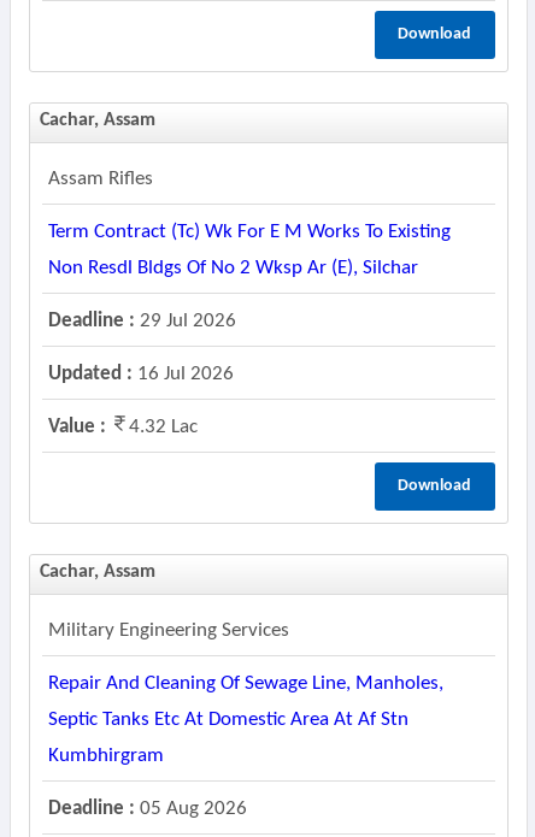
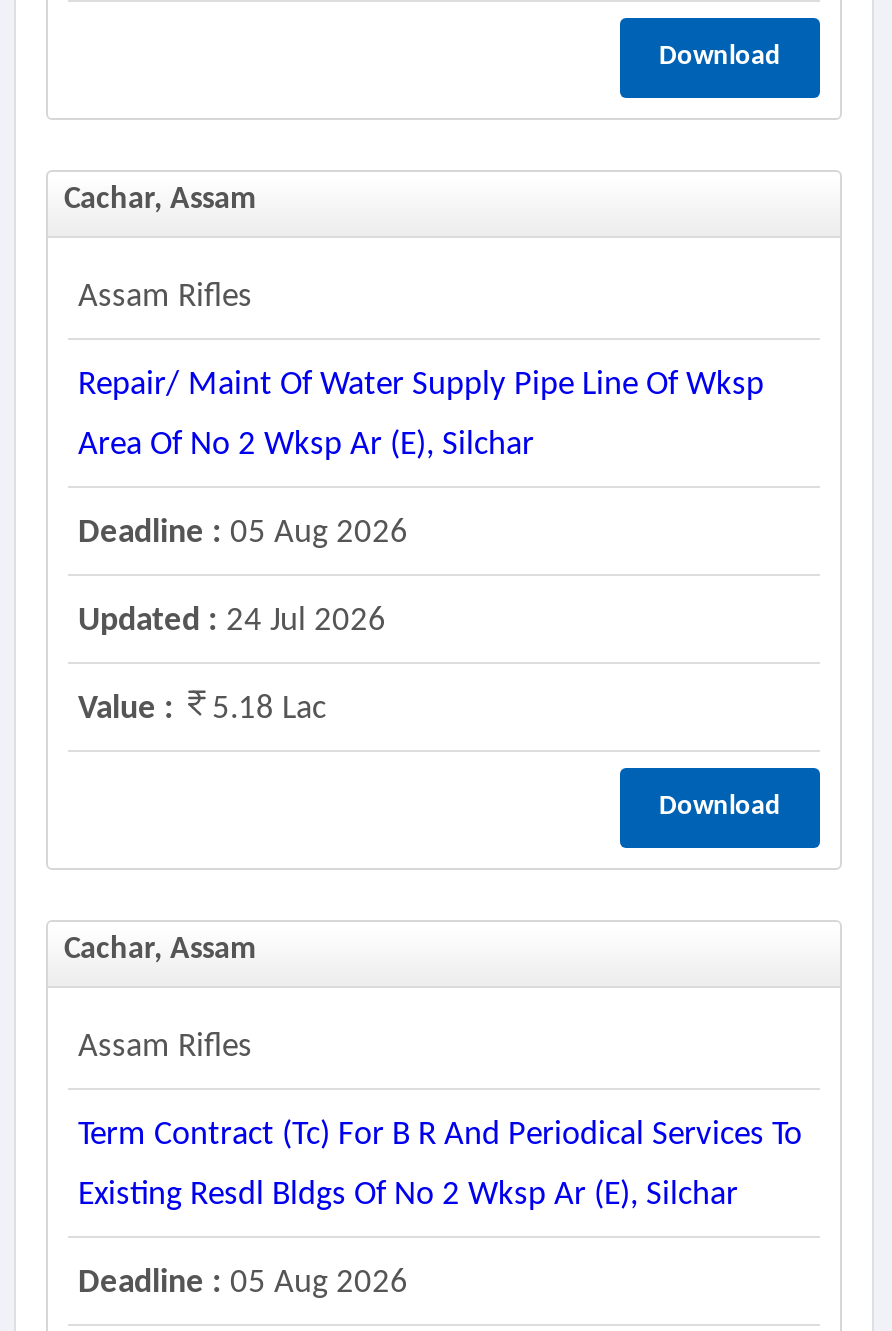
[48,222,451,242] Term Contract (tc) Wk For E M Works To Existing -> [78,368,764,402] Repair/ Maint Of Water Supply Pipe Line Of Wksp
[48,258,418,278] Non Resdl Bldgs Of No 2 Wksp Ar (e), Silchar -> [78,428,534,462] Area Of No 2 Wksp Ar (e), Silchar
[48,311,236,331] Deadline : 29 Jul 2026 -> [78,516,408,550] Deadline : 05 Aug 2026
[48,364,234,384] Updated : 16 Jul 2026 -> [78,604,386,638] Updated : 24 Jul 2026
[48,417,198,437] Value : 4.32 Lac -> [78,692,326,726] Value : 5.18 Lac
[48,620,443,766] Military Engineering Services | Repair And Cleaning Of Sewage Line, Manholes, | Septic Tanks Etc At Domestic Area At Af Stn | Kumbhirgram -> [78,1030,802,1212] Assam Rifles | Term Contract (tc) For B R And Periodical Services To | Existing Resdl Bldgs Of No 2 Wksp Ar (e), Silchar

